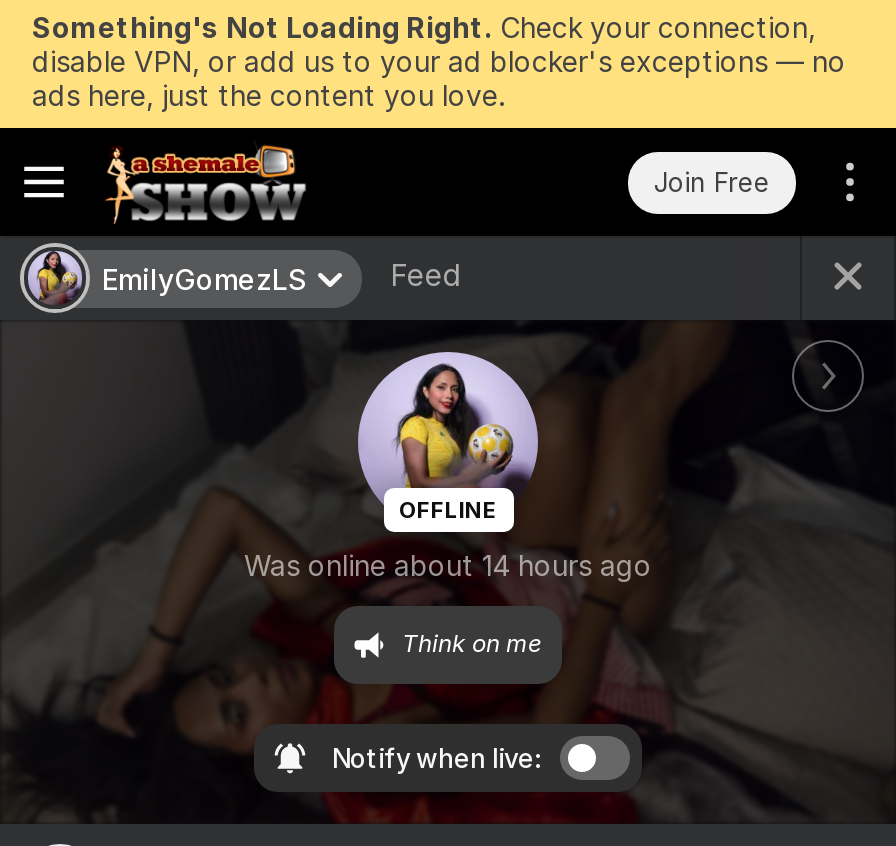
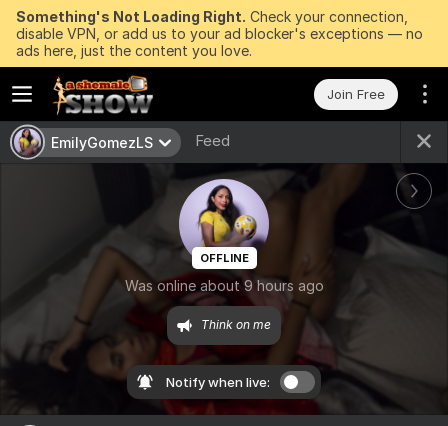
[244,549,652,583] Was online about 14 hours ago -> [124,277,323,294] Was online about 9 hours ago

